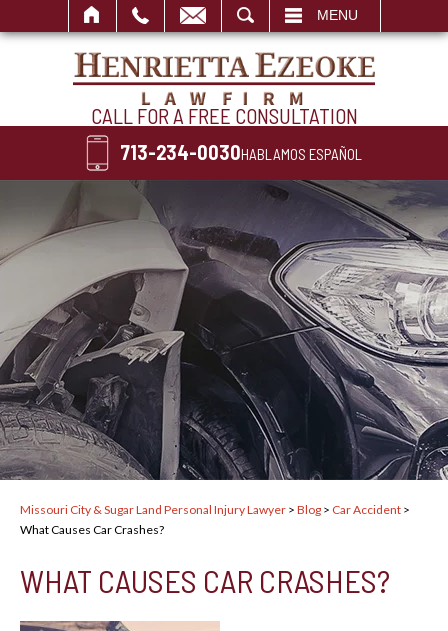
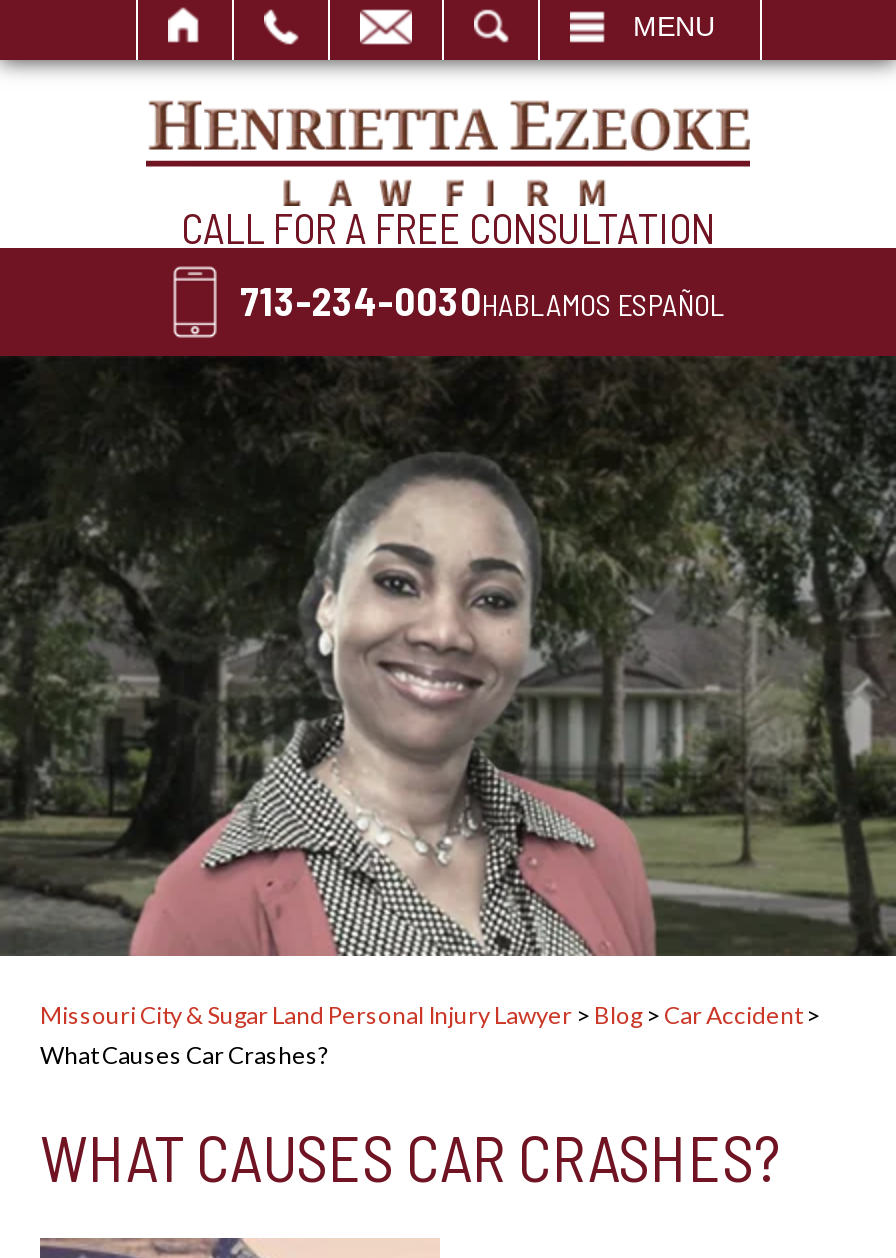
[3,180,445,481] [image] -> [6,356,890,958] [image]

